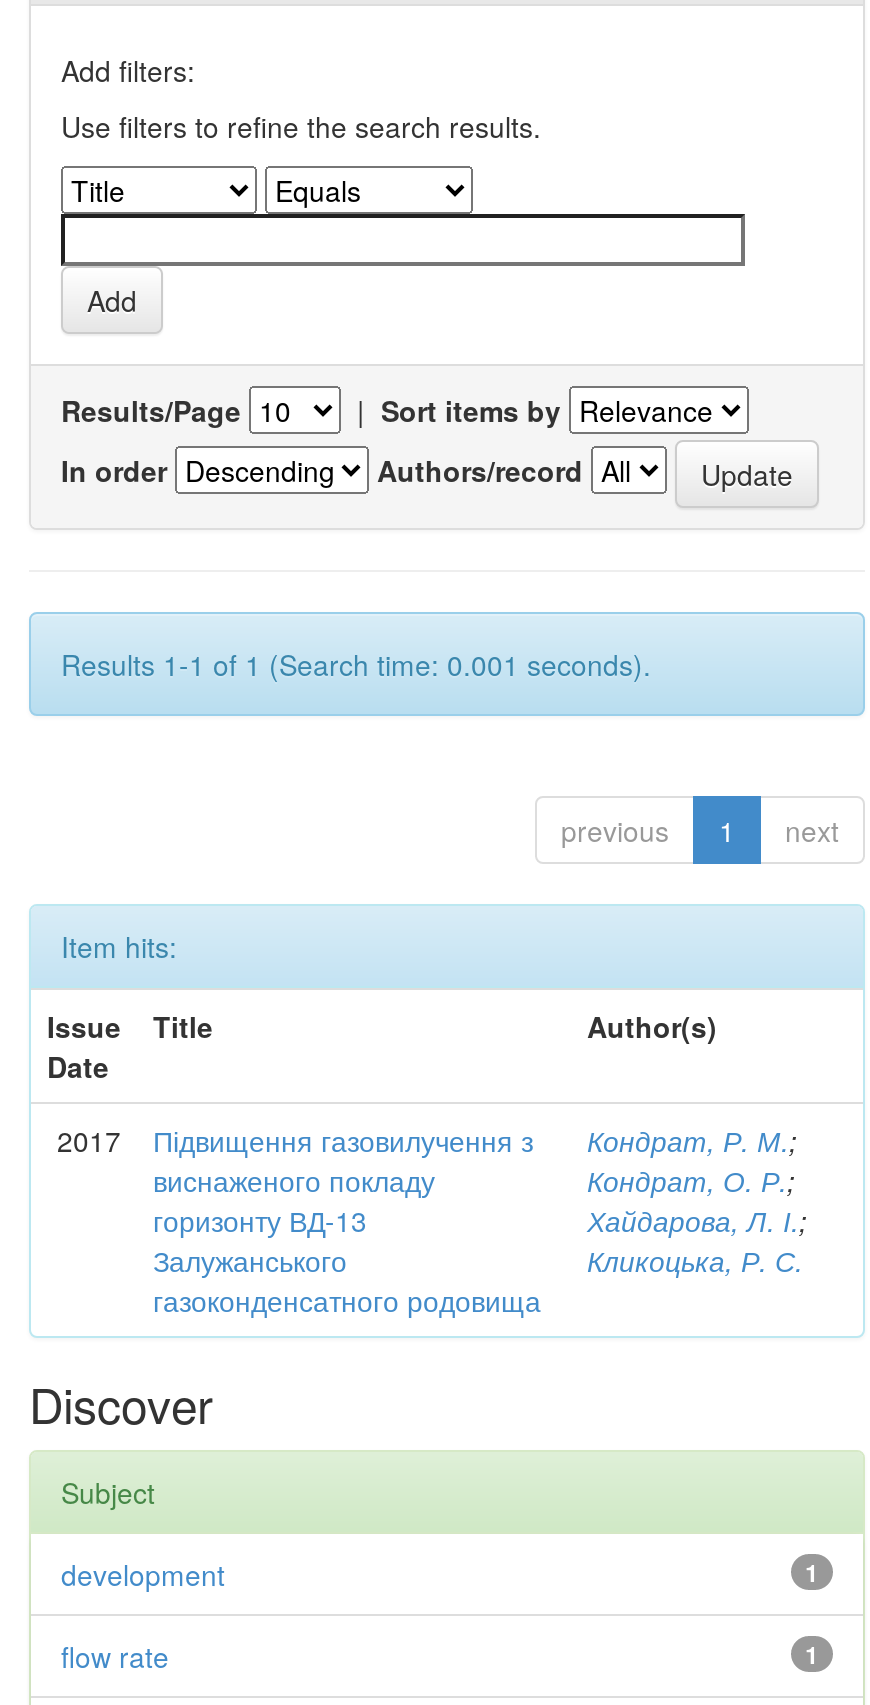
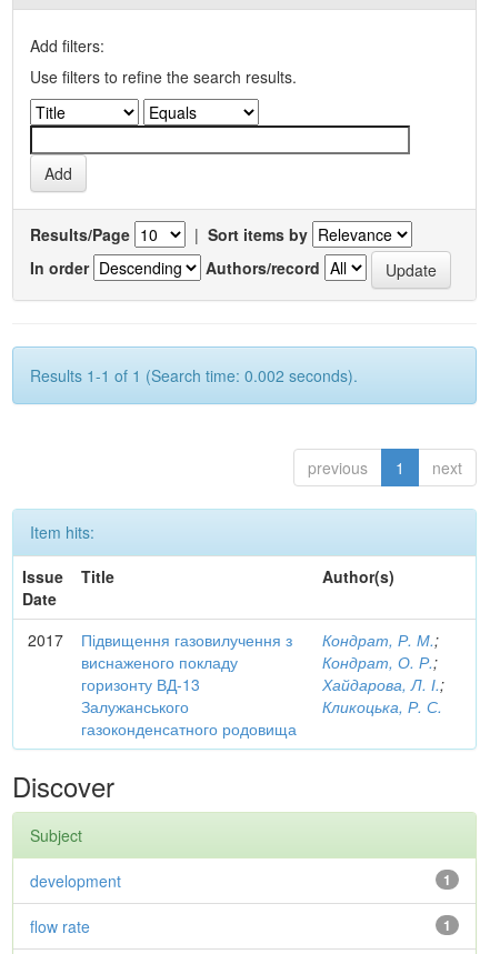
[61,644,651,684] Results 1-1 of 1 (Search time: 0.001 seconds). -> [30,364,358,386] Results 1-1 of 1 (Search time: 0.002 seconds).

